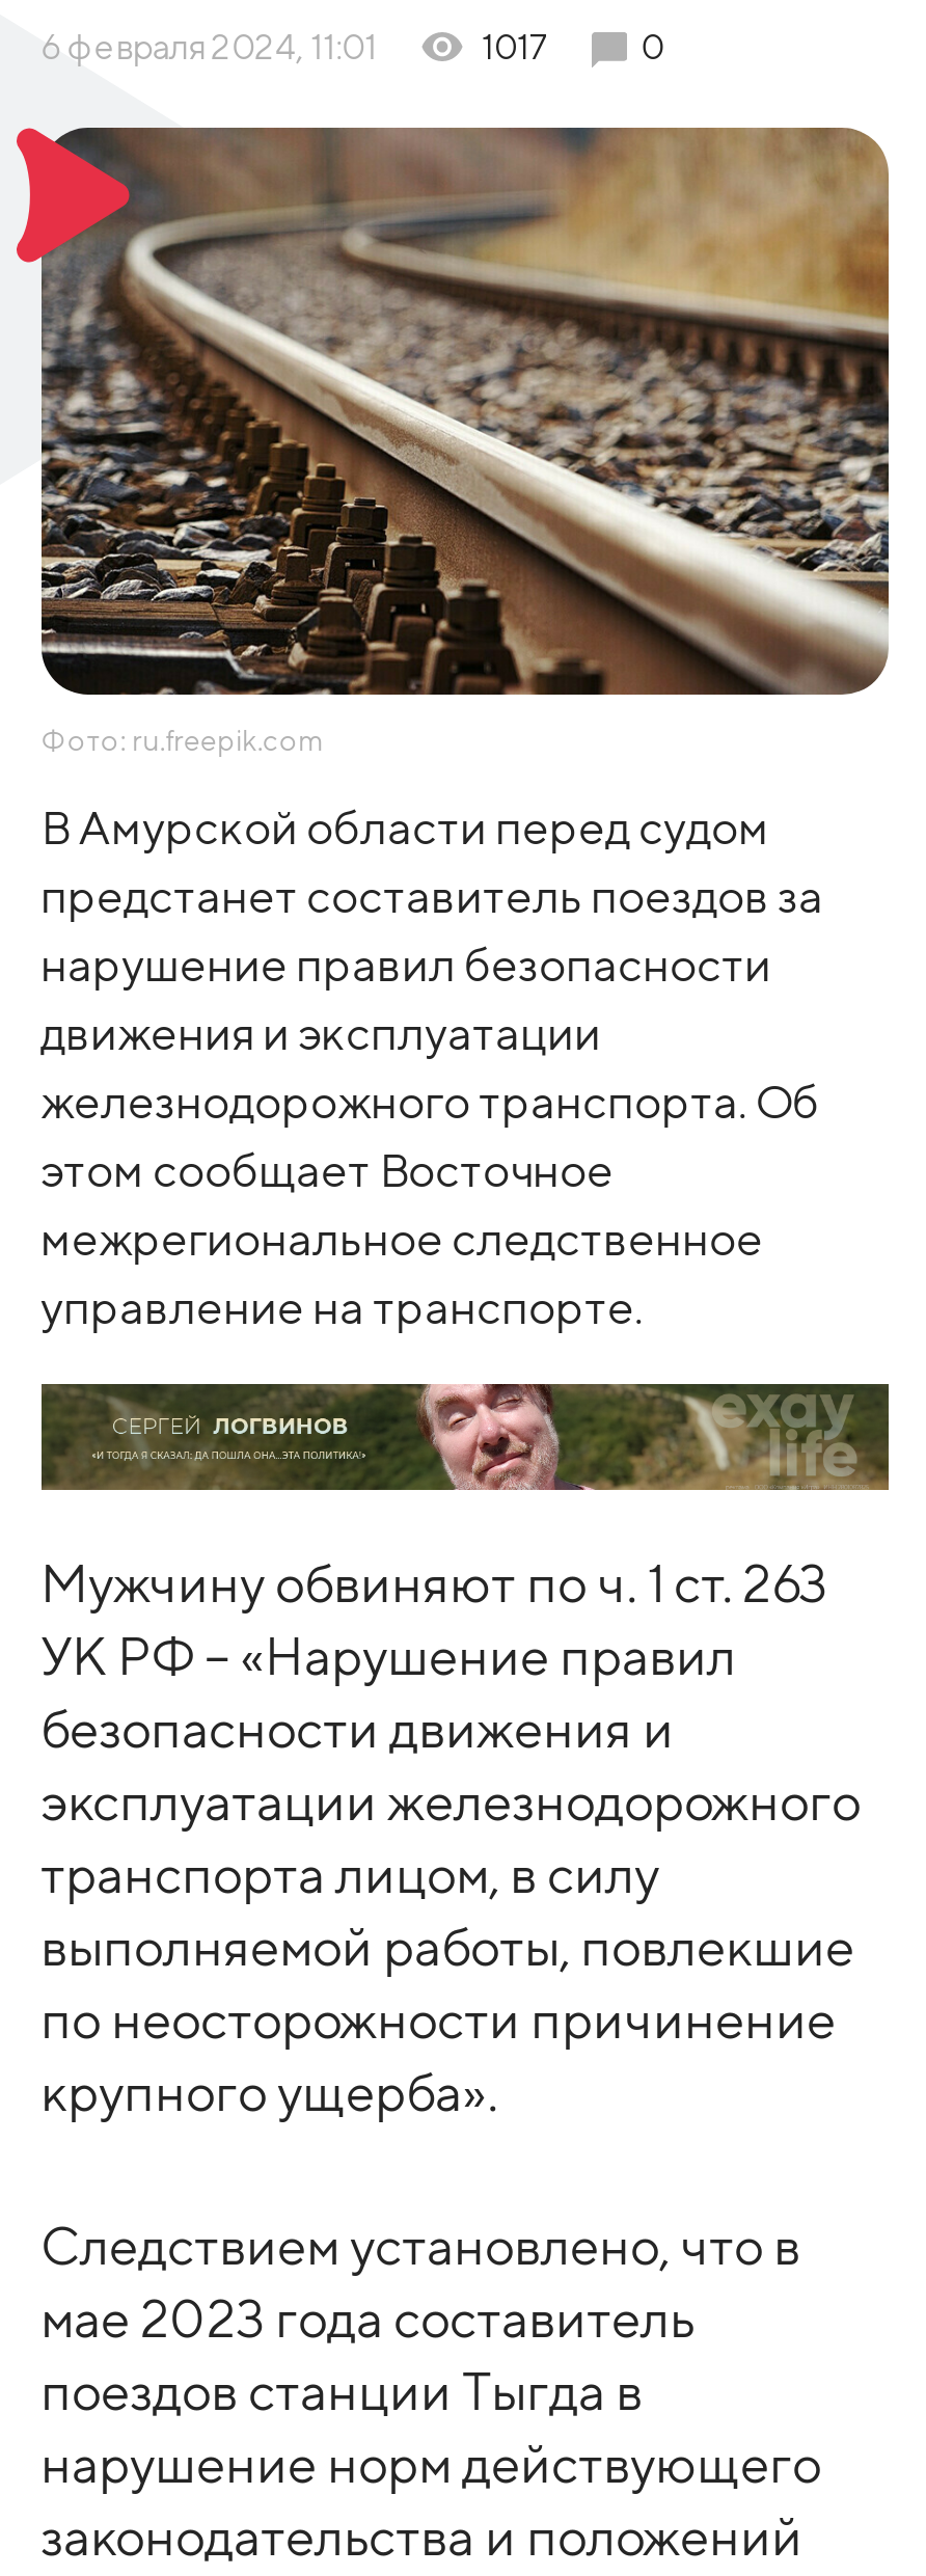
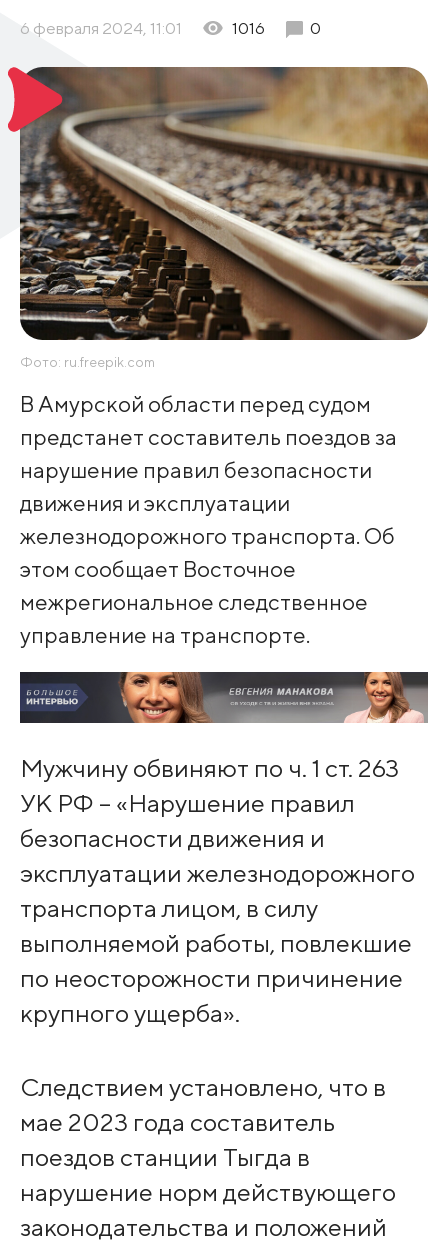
[482,26,548,68] 1017 -> [232,18,265,38] 1016
[42,1382,891,1492] [image] -> [20,671,428,724] [image]

